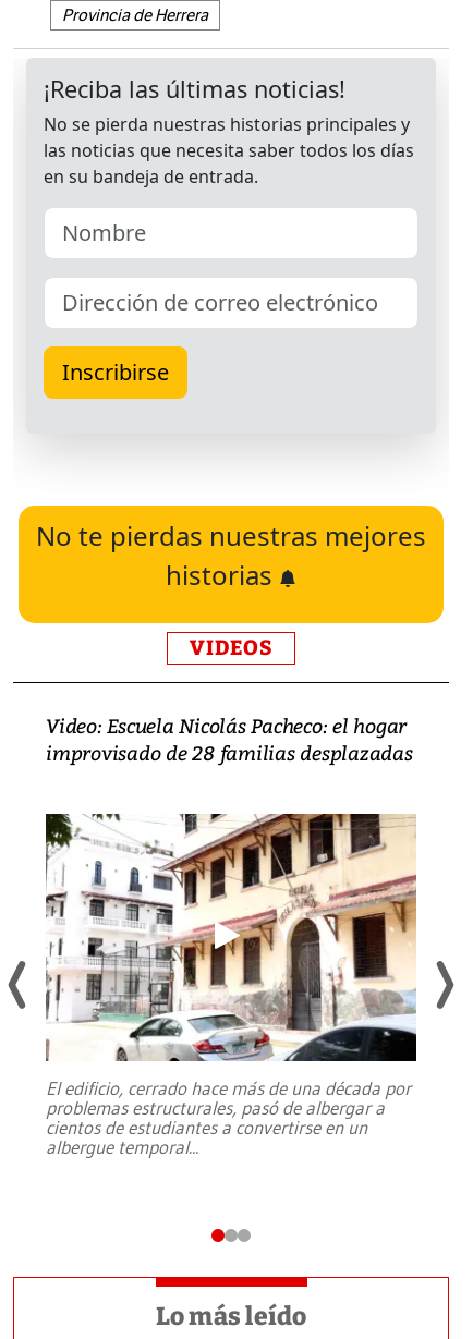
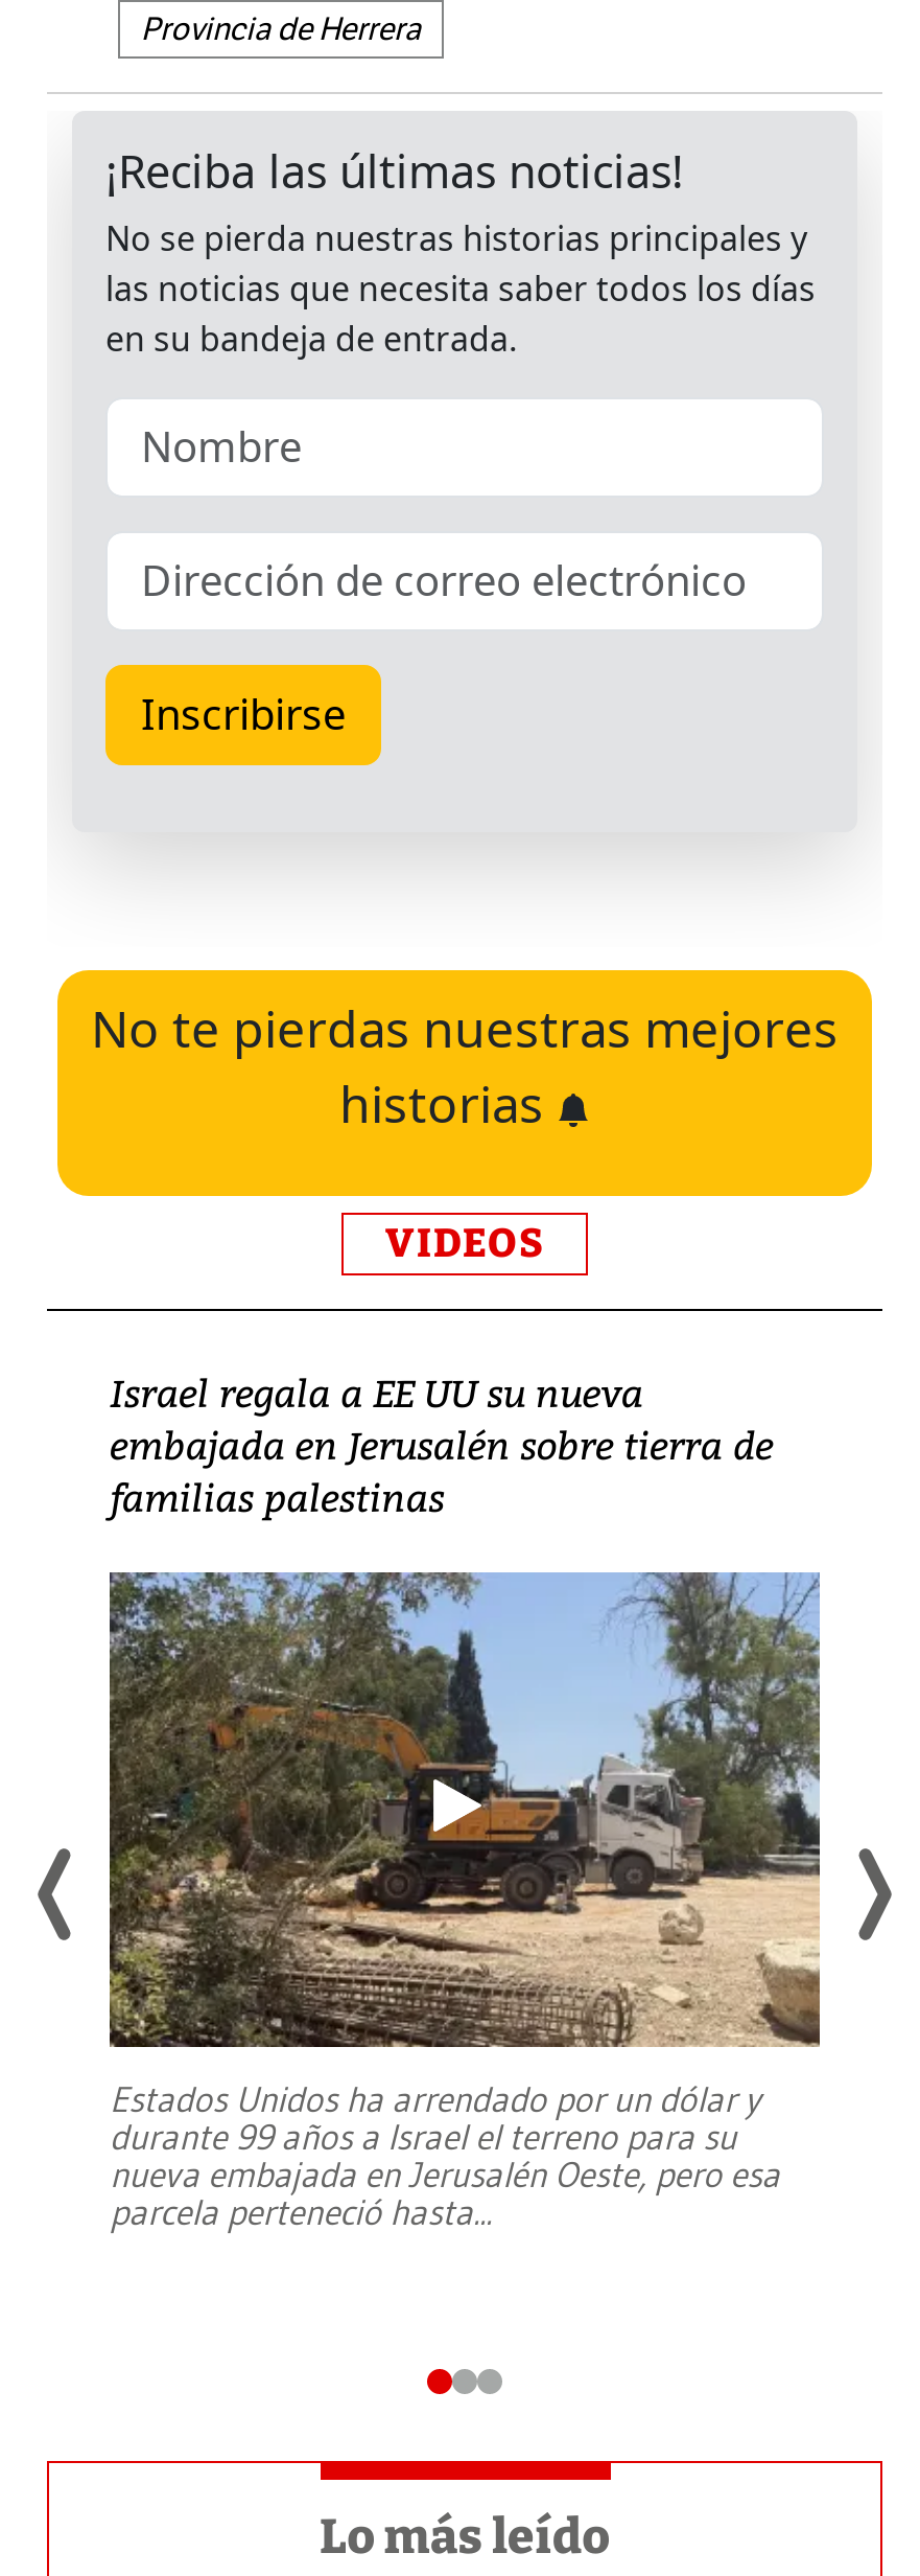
[46,712,413,766] Video: Escuela Nicolás Pacheco: el hogar | improvisado de 28 familias desplazadas -> [110,1366,773,1523] Israel regala a EE UU su nueva | embajada en Jerusalén sobre tierra de | familias palestinas
[46,813,417,1158] [image] | El edificio, cerrado hace más de una década por | problemas estructurales, pasó de albergar a | cientos de estudiantes a convertirse en un | albergue temporal... -> [108,1570,822,2233] [image] | Estados Unidos ha arrendado por un dólar y | durante 99 años a Israel el terreno para su | nueva embajada en Jerusalén Oeste, pero esa | parcela perteneció hasta...

